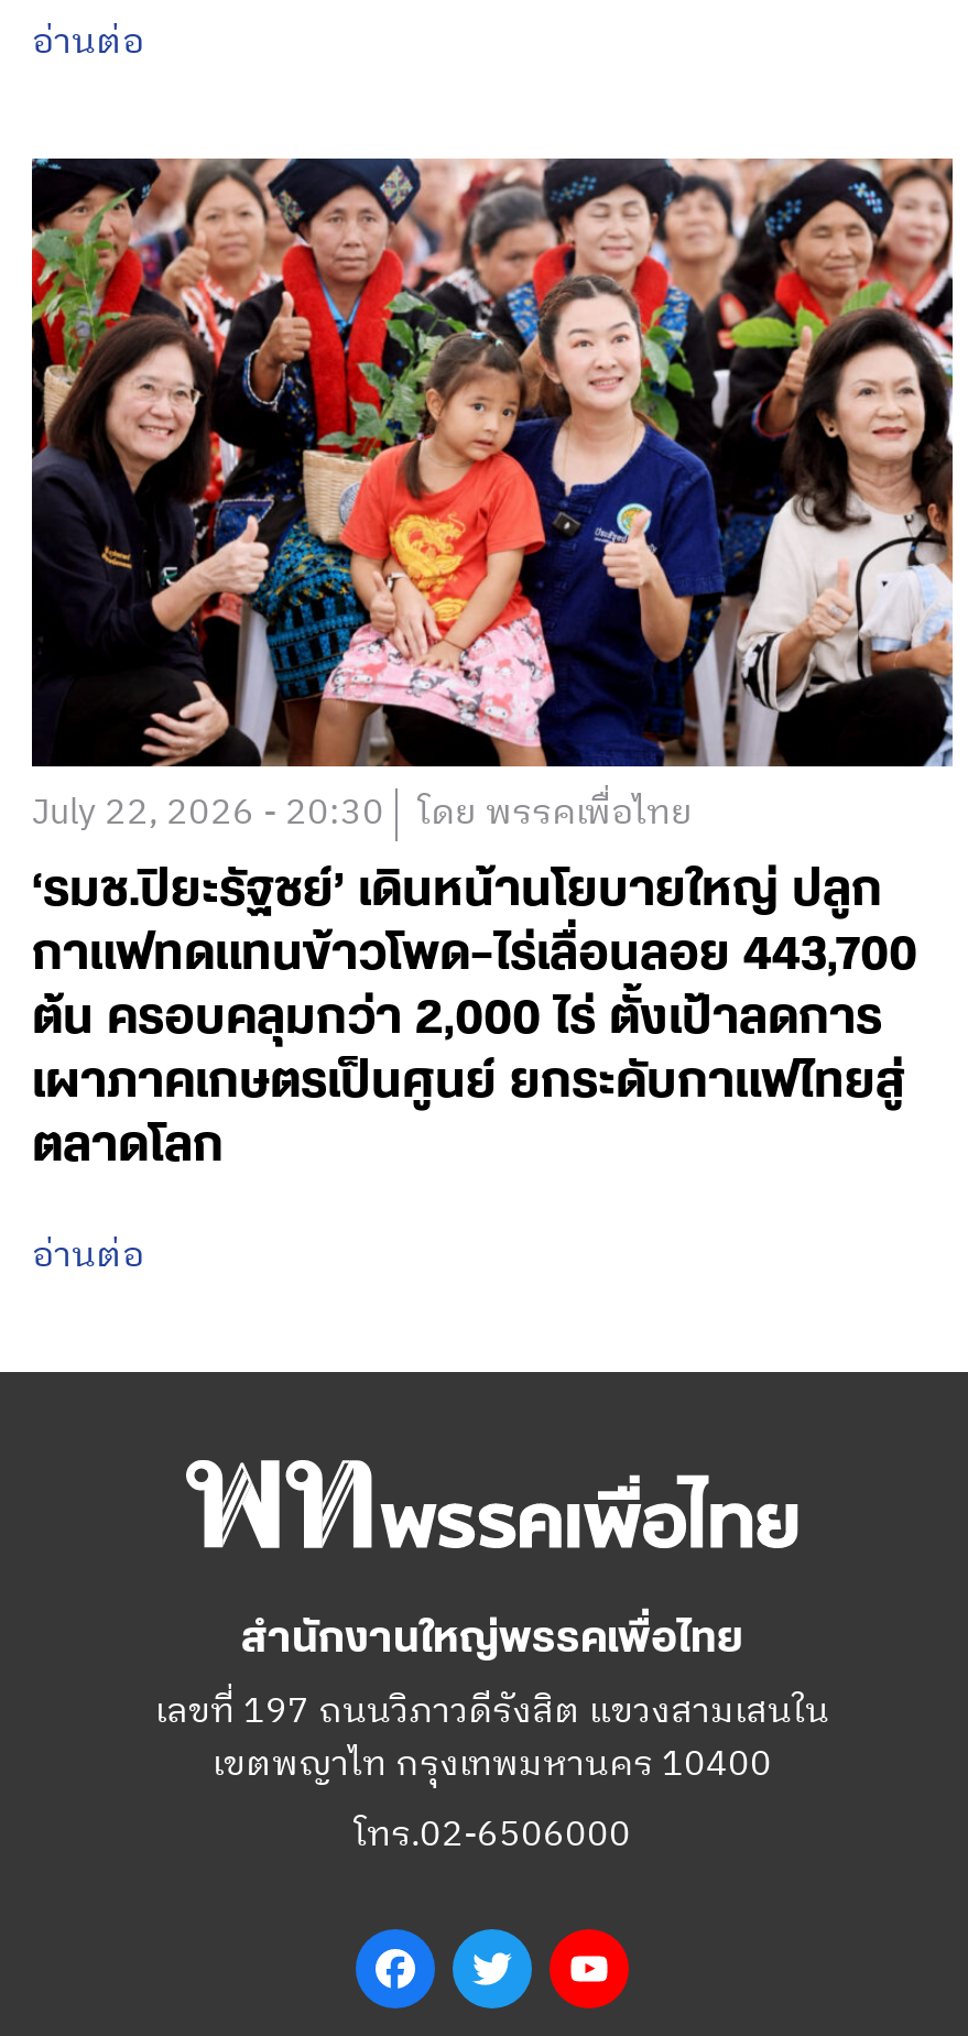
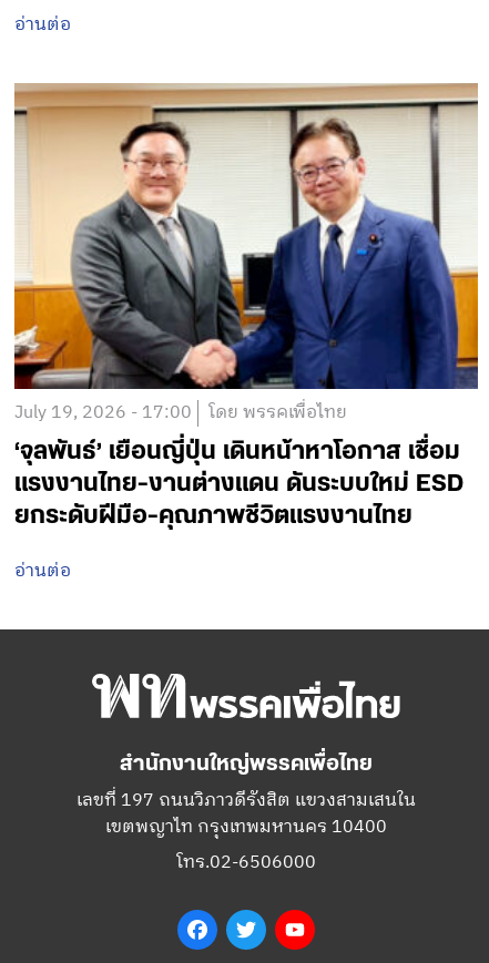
[30,156,955,1170] [image] | July 22, 2026 - 20:30 โดย พรรคเพื่อไทย | ‘รมช.ปิยะรัฐชย์’ เดินหน้านโยบายใหญ่ ปลูก | กาแฟทดแทนข้าวโพด–ไร่เลื่อนลอย 443,700 | ต้น ครอบคลุมกว่า 2,000 ไร่ ตั้งเป้าลดการ | เผาภาคเกษตรเป็นศูนย์ ยกระดับกาแฟไทยสู่ | ตลาดโลก -> [13,83,479,528] [image] | July 19, 2026 - 17:00 โดย พรรคเพื่อไทย | ‘จุลพันธ์’ เยือนญี่ปุ่น เดินหน้าหาโอกาส เชื่อม | แรงงานไทย-งานต่างแดน ดันระบบใหม่ ESD | ยกระดับฝีมือ-คุณภาพชีวิตแรงงานไทย

